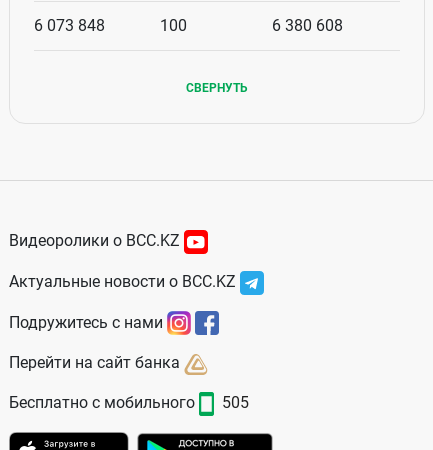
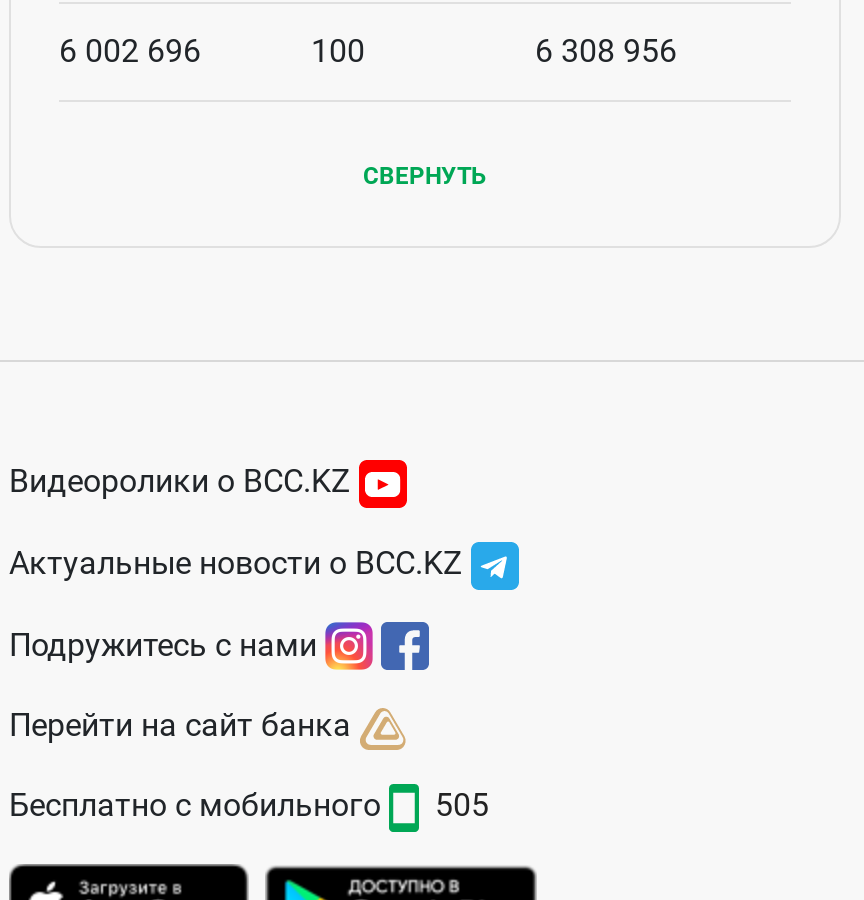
[34,16,105,35] 6 073 848 -> [59,32,201,70] 6 002 696
[272,16,343,35] 6 380 608 -> [535,32,677,70] 6 308 956

